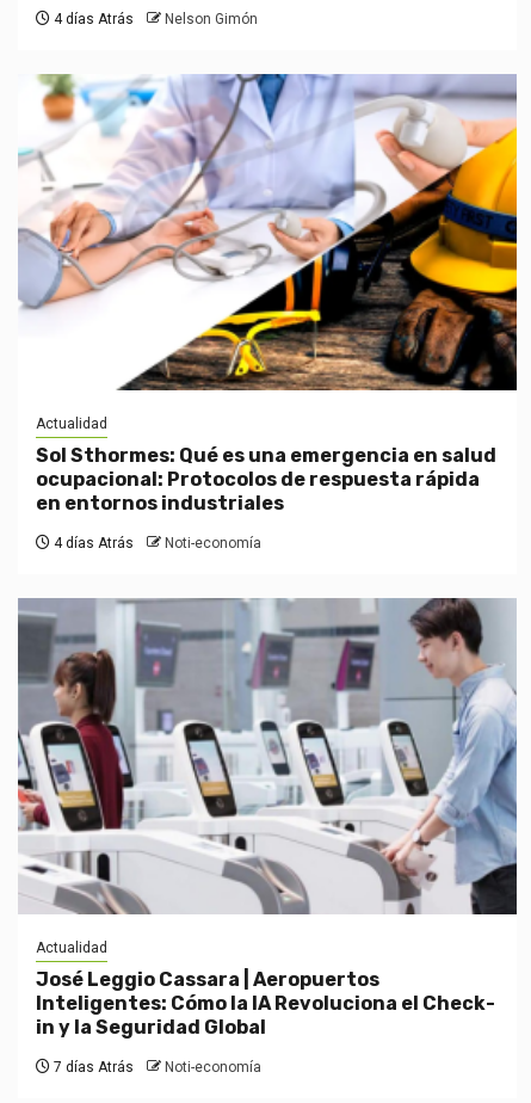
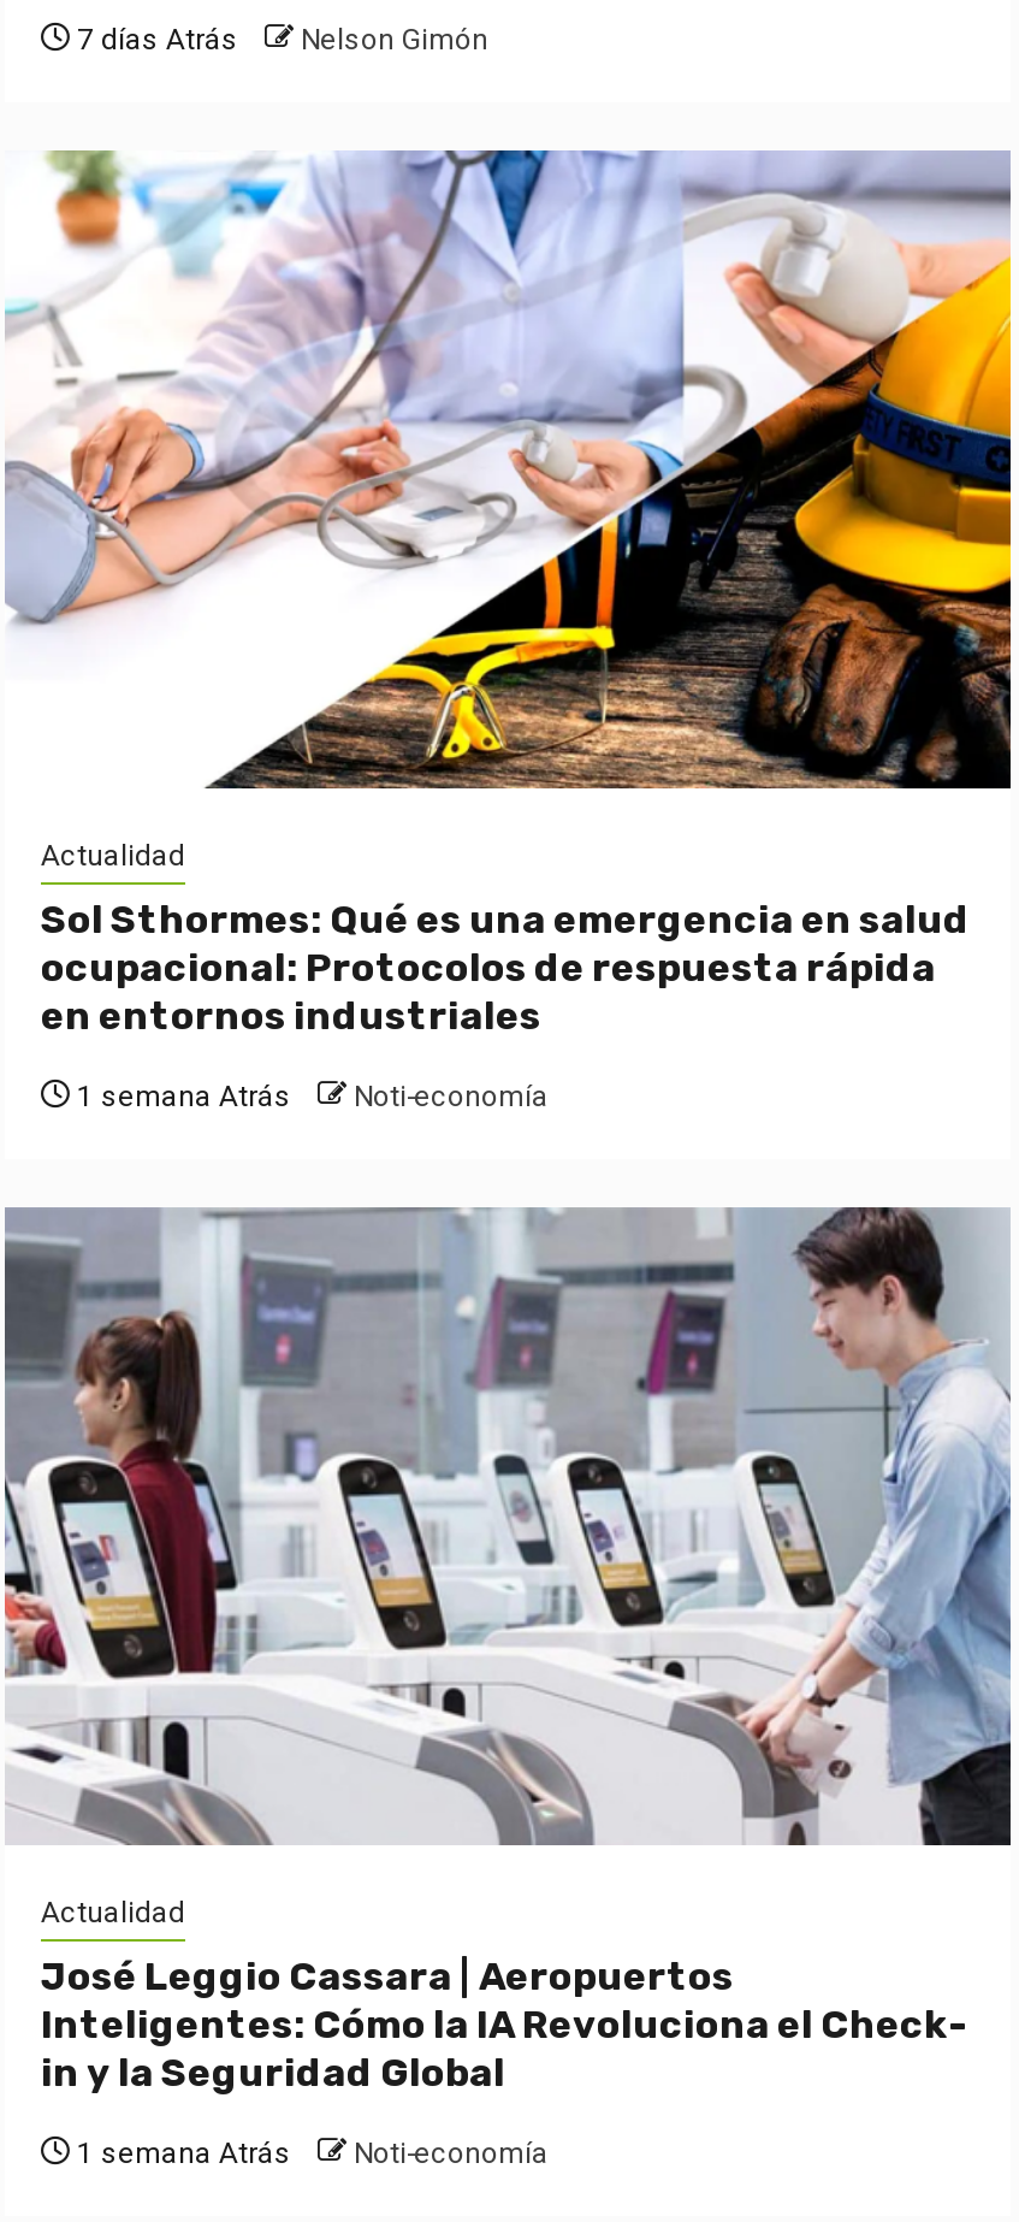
[50,10,258,27] 4 días Atrás Nelson Gimón -> [70,22,488,56] 7 días Atrás Nelson Gimón
[50,534,261,551] 4 días Atrás Noti-economía -> [70,1079,549,1113] 1 semana Atrás Noti-economía
[50,1058,261,1075] 7 días Atrás Noti-economía -> [70,2136,549,2170] 1 semana Atrás Noti-economía

